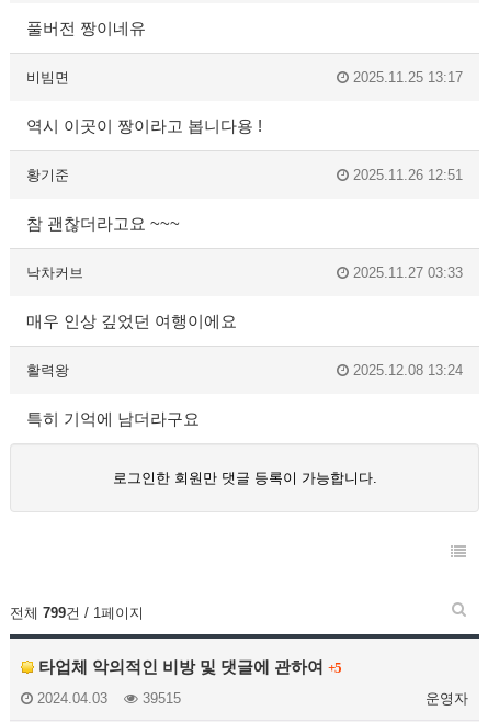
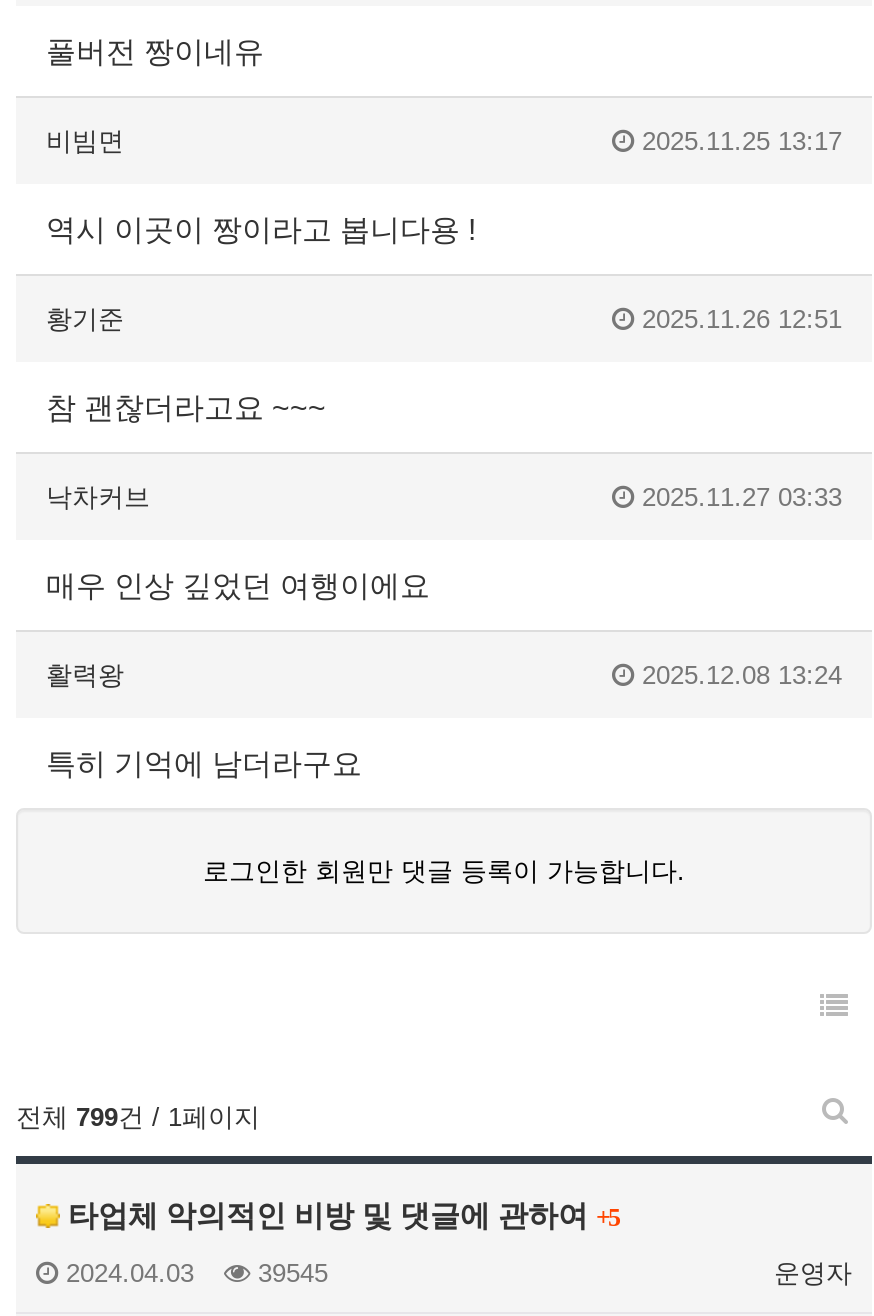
[143,690,181,707] 39515 -> [258,1258,328,1288] 39545

